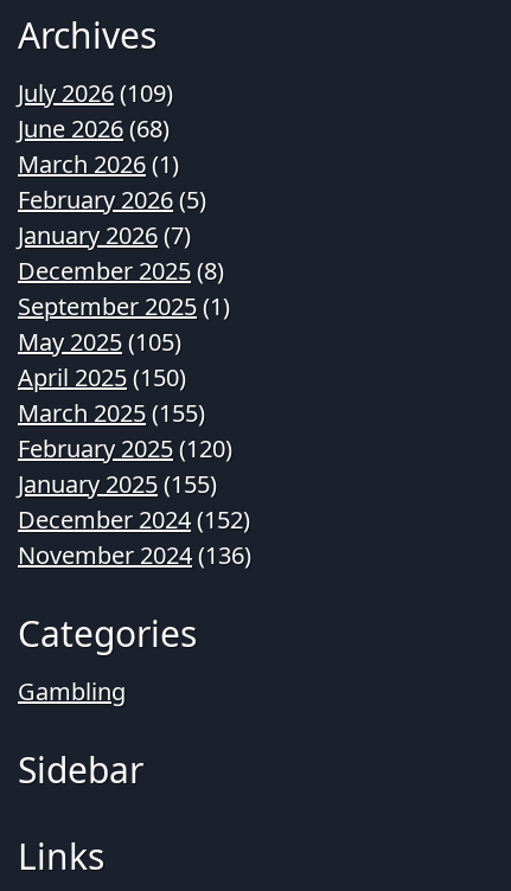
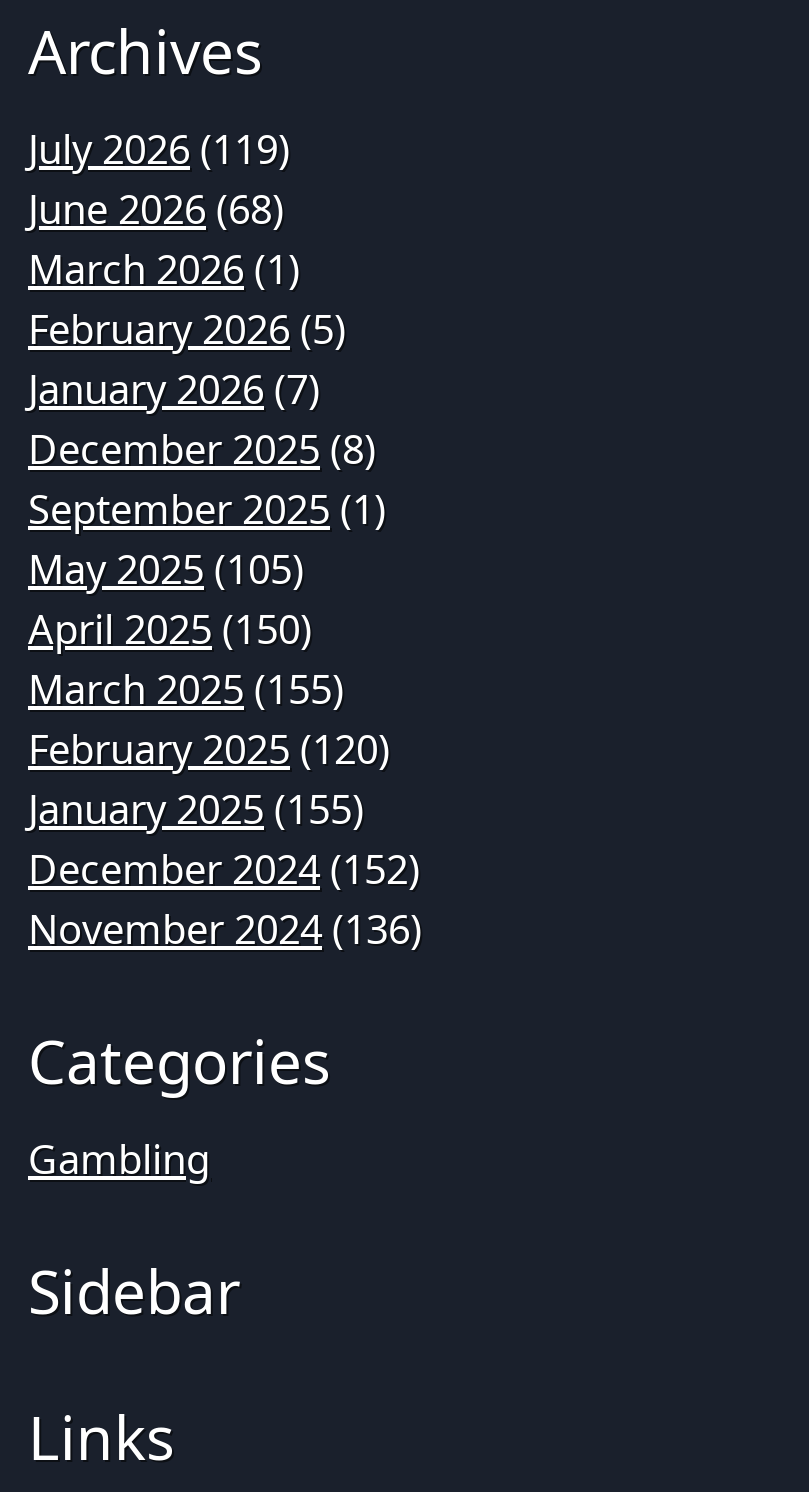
[18,77,173,109] July 2026 (109) -> [28,122,290,176] July 2026 (119)

